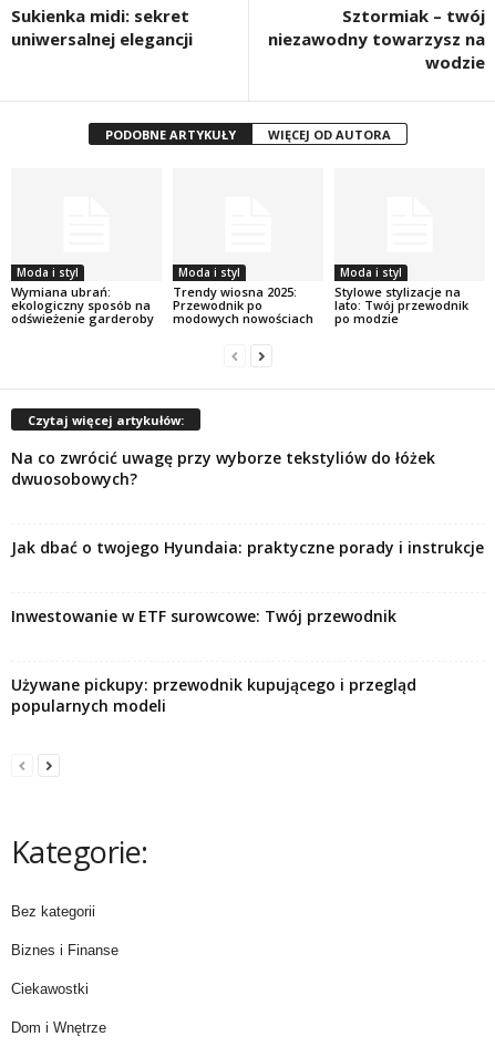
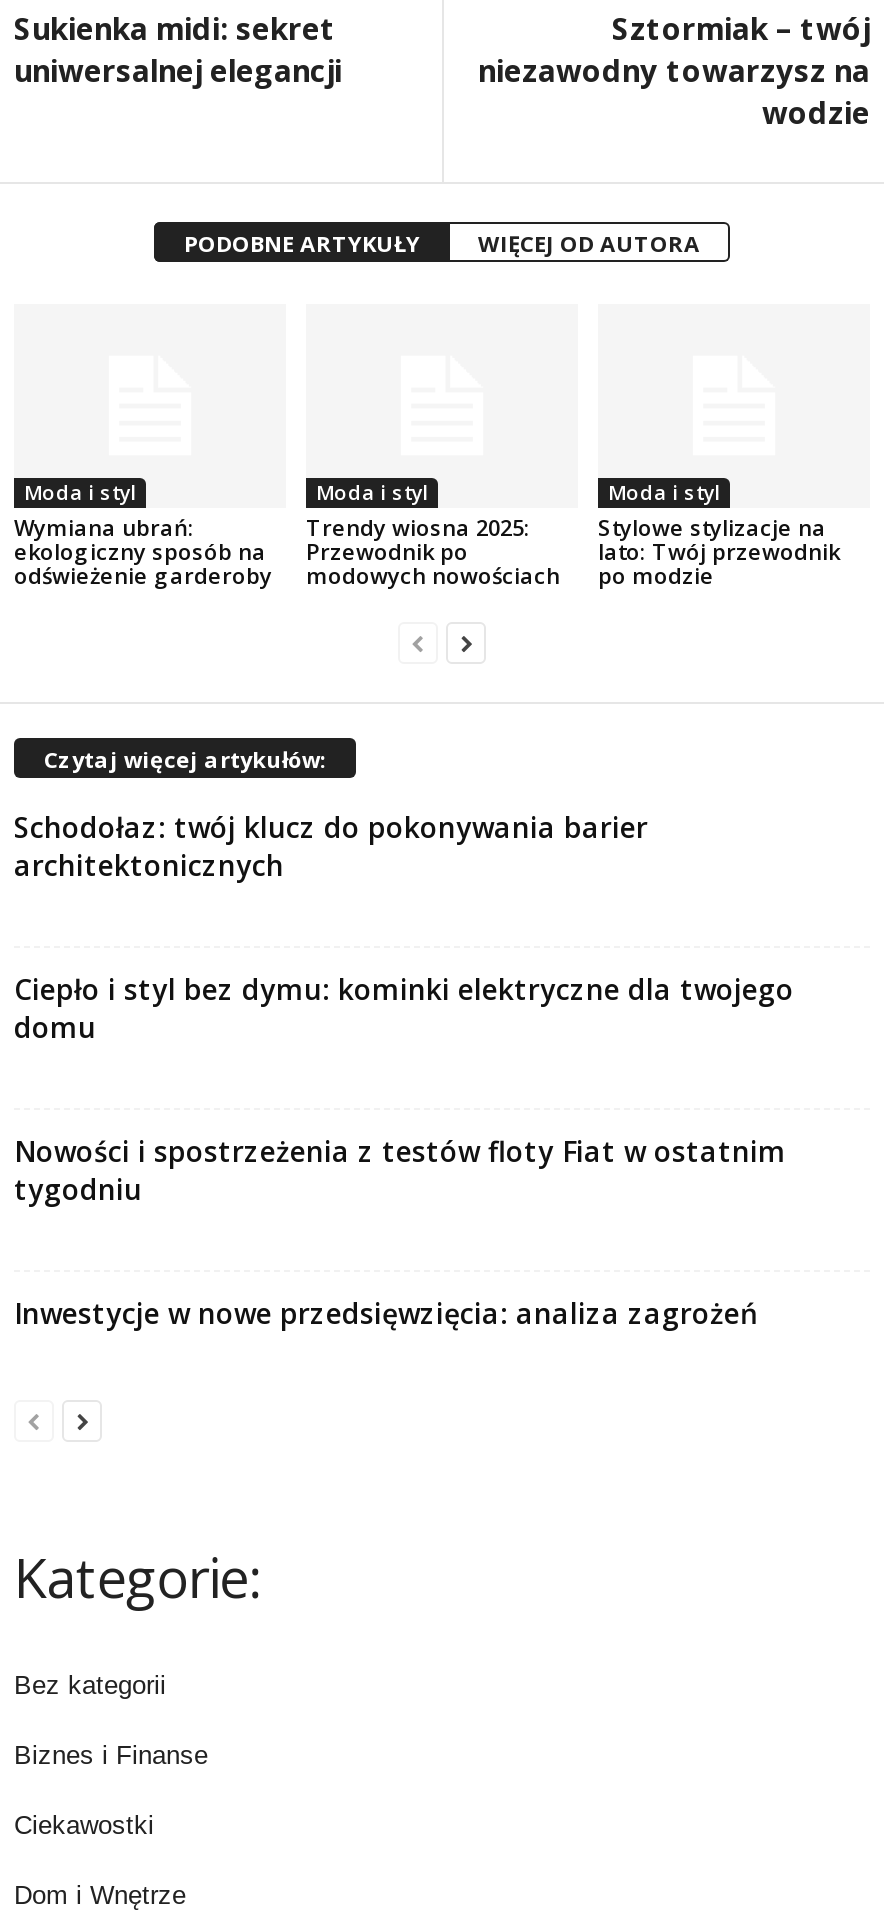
[11,447,435,489] Na co zwrócić uwagę przy wyborze tekstyliów do łóżek | dwuosobowych? -> [14,807,648,883] Schodołaz: twój klucz do pokonywania barier | architektonicznych
[11,536,484,557] Jak dbać o twojego Hyundaia: praktyczne porady i instrukcje -> [14,969,794,1045] Ciepło i styl bez dymu: kominki elektryczne dla twojego | domu
[11,605,396,626] Inwestowanie w ETF surowcowe: Twój przewodnik -> [14,1131,786,1207] Nowości i spostrzeżenia z testów floty Fiat w ostatnim | tygodniu
[11,674,416,716] Używane pickupy: przewodnik kupującego i przegląd | popularnych modeli -> [14,1293,758,1331] Inwestycje w nowe przedsięwzięcia: analiza zagrożeń

